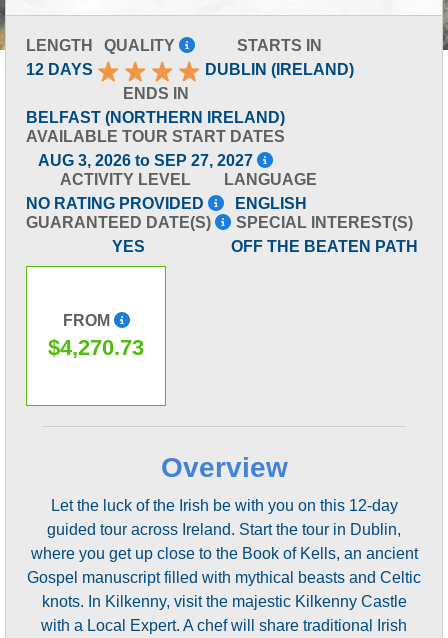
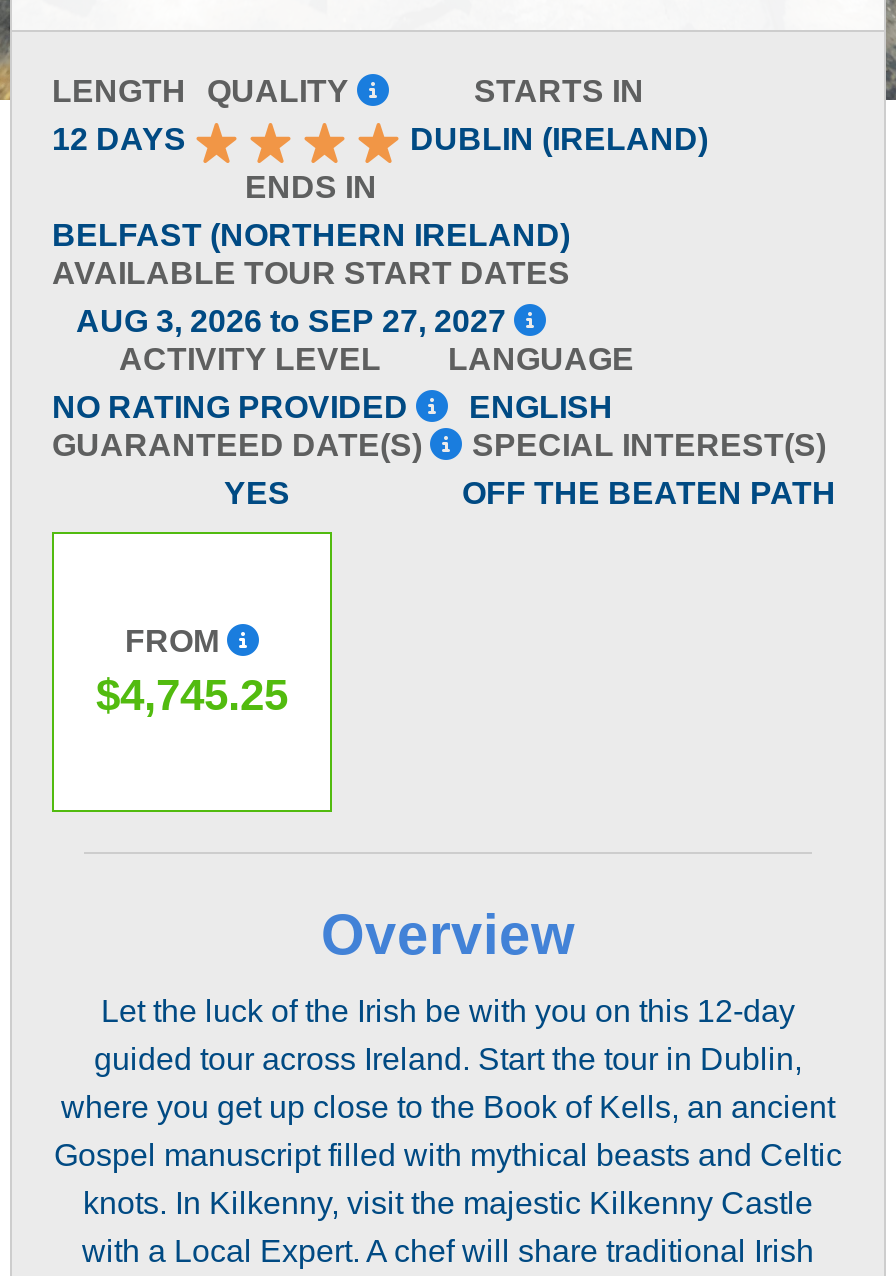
[48,334,144,359] $4,270.73 -> [96,669,288,719] $4,745.25

